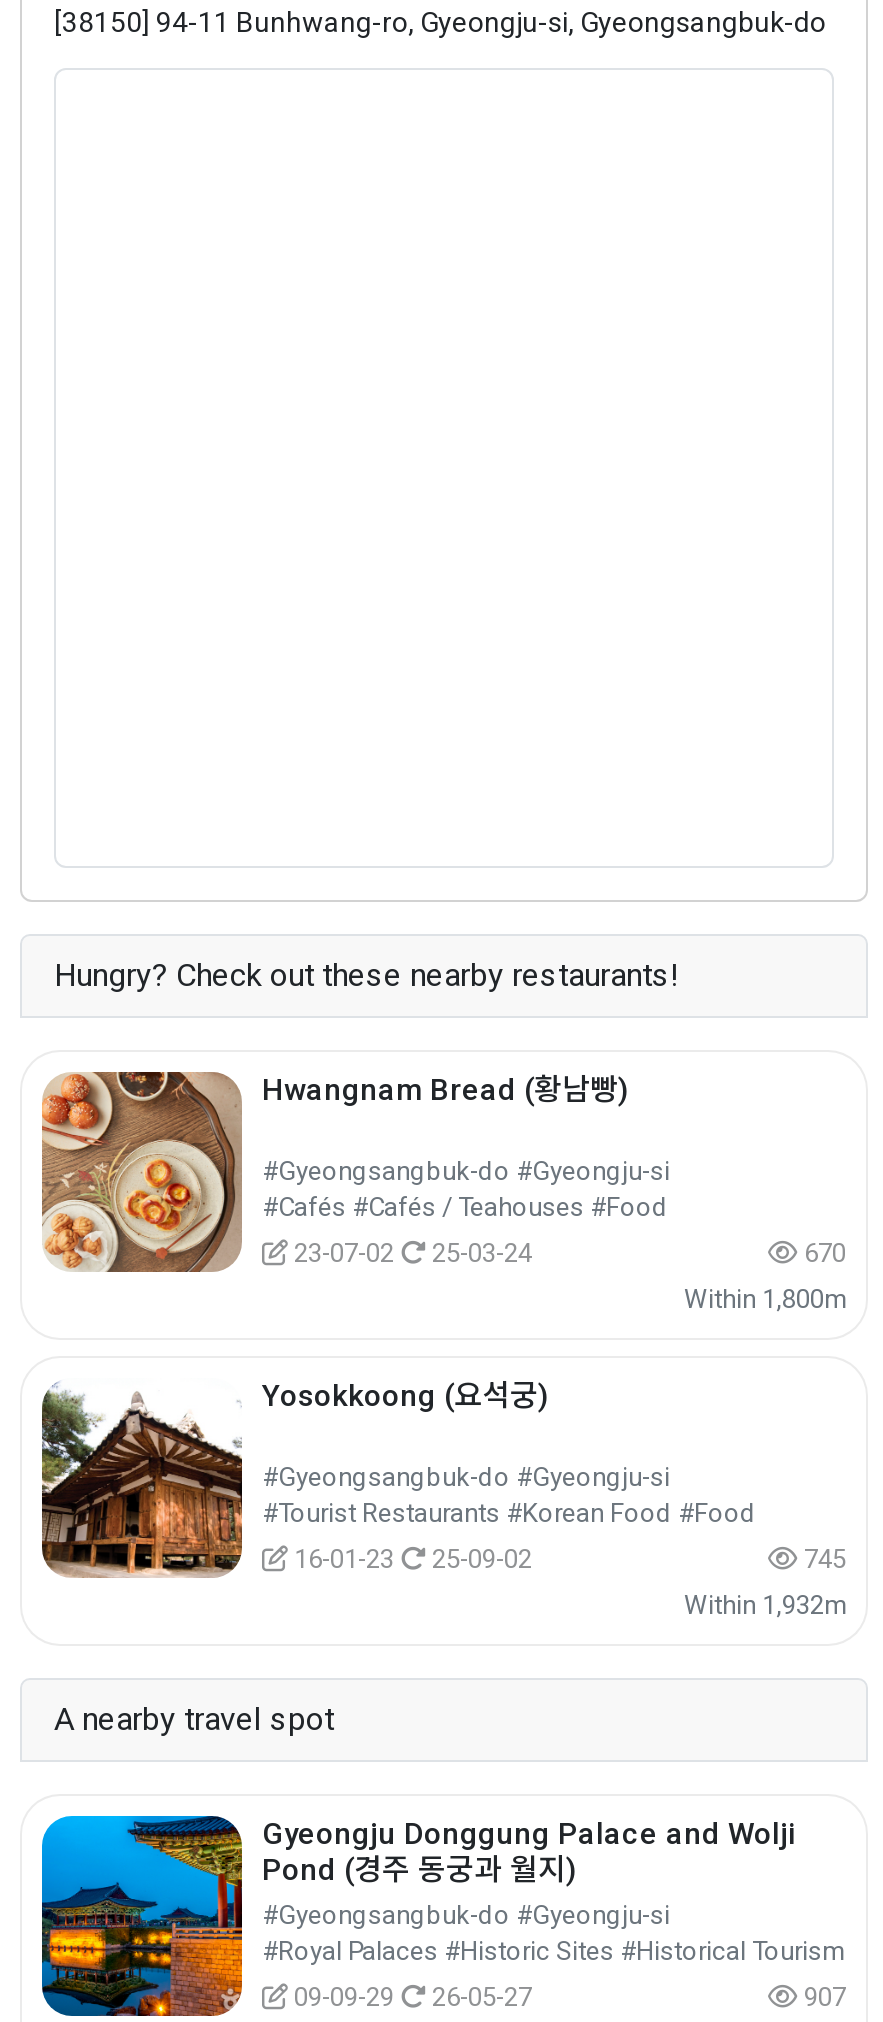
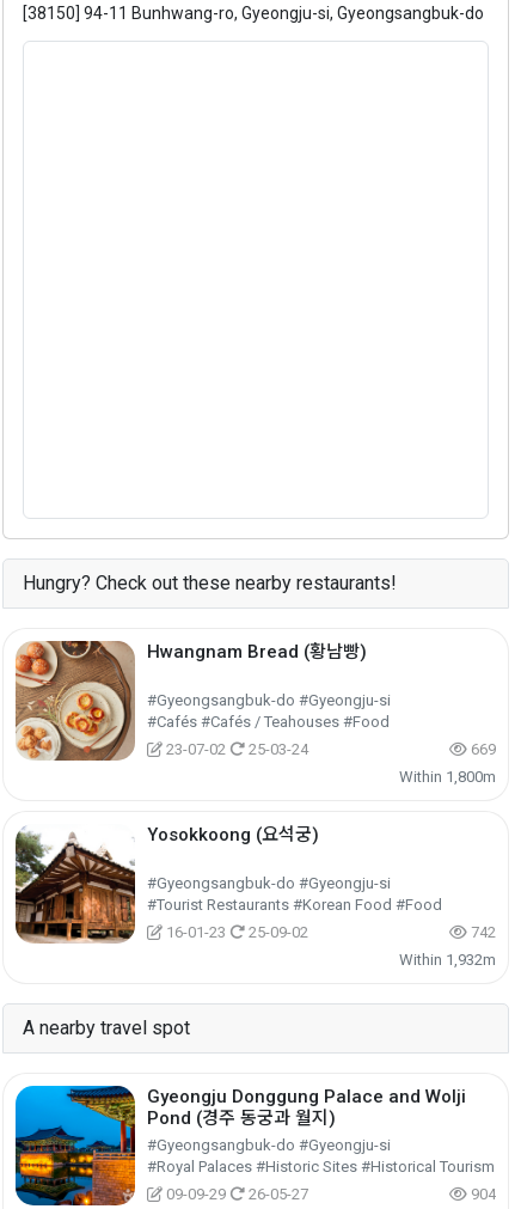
[798,1239,846,1269] 670 -> [467,741,496,759] 669
[798,1545,846,1575] 745 -> [467,924,496,941] 742
[798,1983,846,2013] 907 -> [467,1185,496,1203] 904

